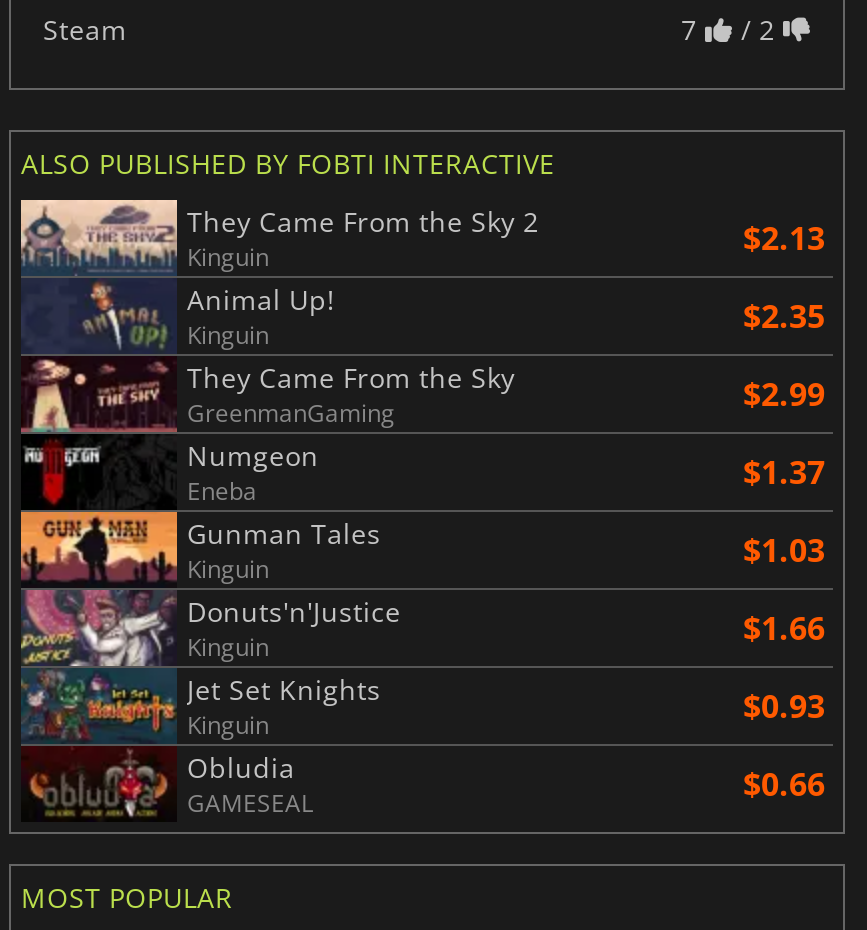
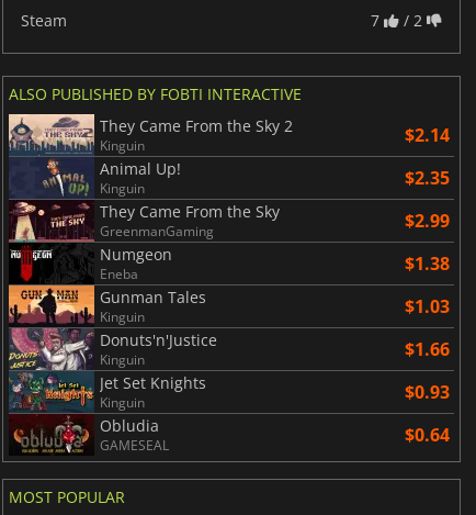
[743,216,825,260] $2.13 -> [405,123,450,147] $2.14
[743,450,825,494] $1.37 -> [405,251,450,276] $1.38
[743,762,825,806] $0.66 -> [405,423,450,447] $0.64

